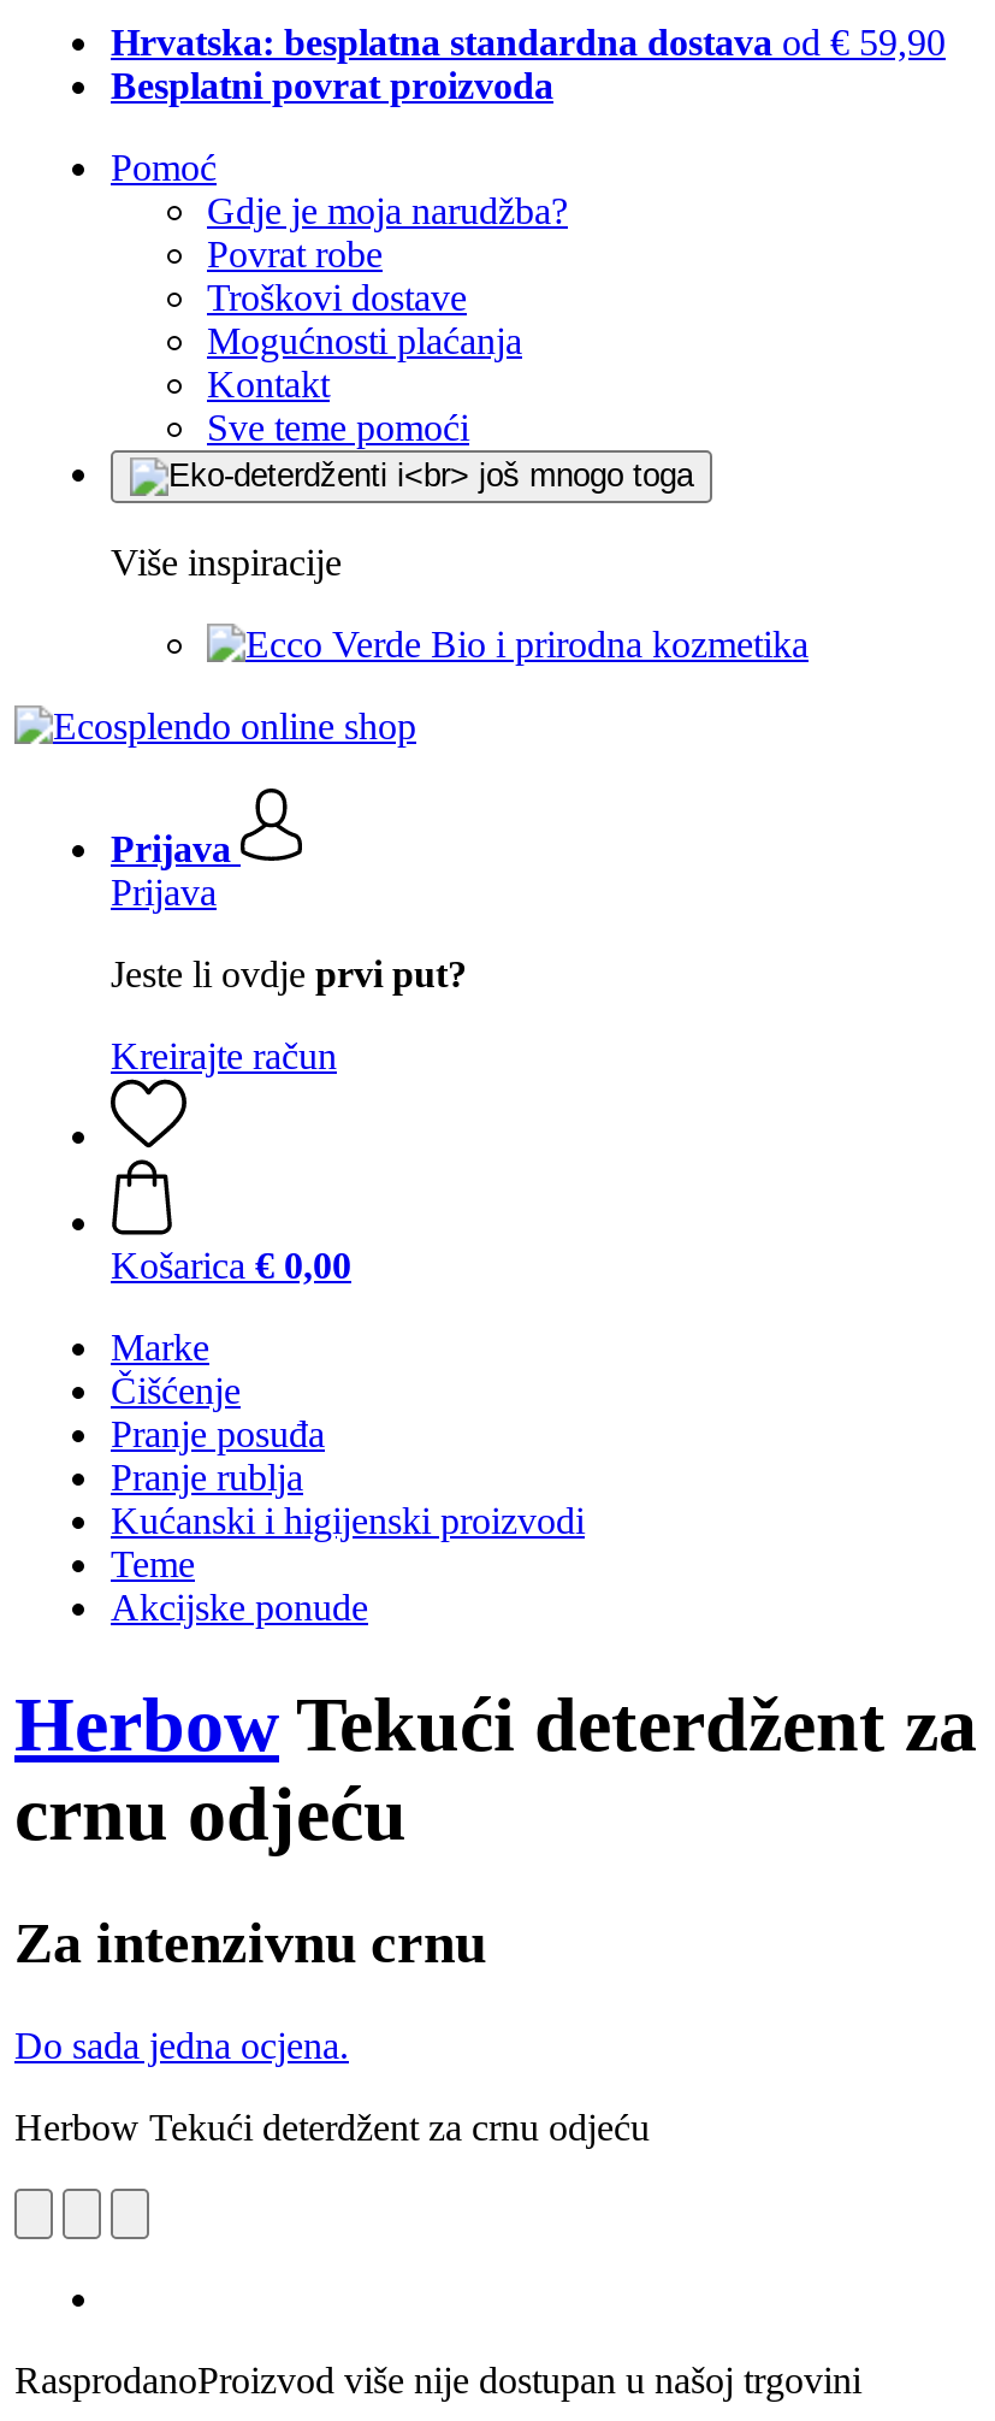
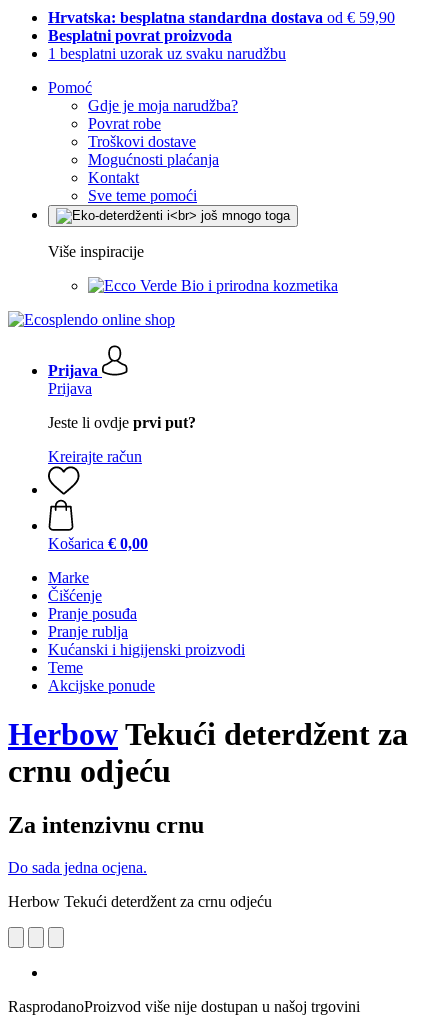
none -> [48,45,286,62] 1 besplatni uzorak uz svaku narudžbu

